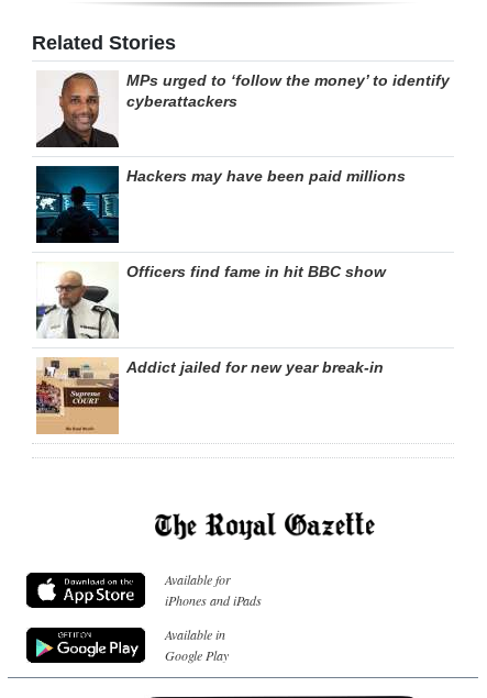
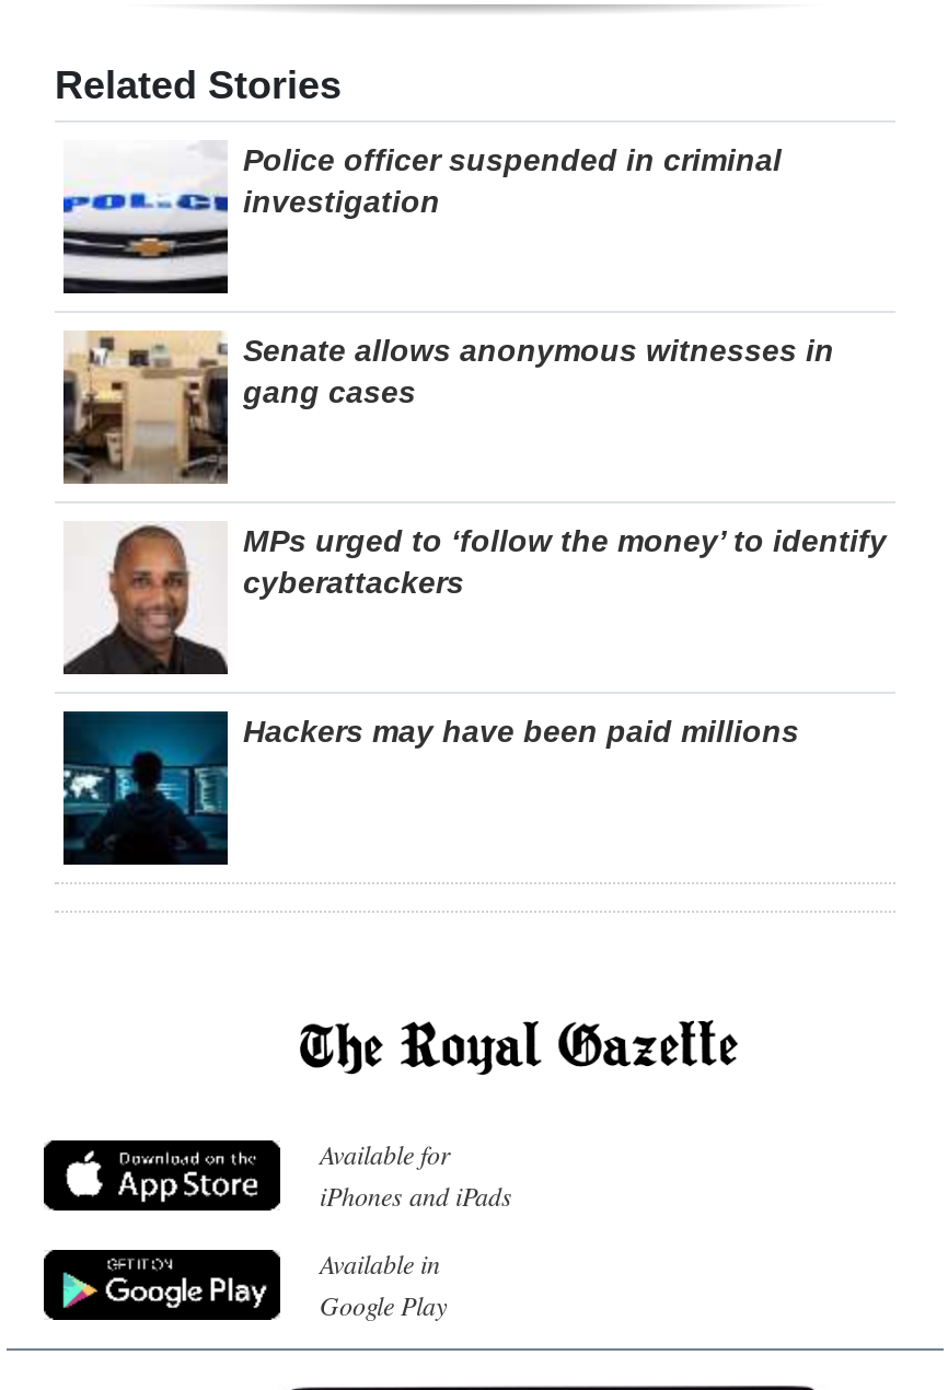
none -> [61,142,782,282] [image] | Police officer suspended in criminal | investigation
none -> [61,331,834,486] [image] | Senate allows anonymous witnesses in | gang cases
moved [44,69,450,184] -> [79,519,887,748]: [image] | MPs urged to ‘follow the money’ to identify | cyberattackers | Hackers may have been paid millions
moved [34,165,122,246] -> [59,709,234,871]: [image]
[35,262,386,339] [image] | Officers find fame in hit BBC show -> none
[36,357,384,434] [image] | Addict jailed for new year break-in -> none

